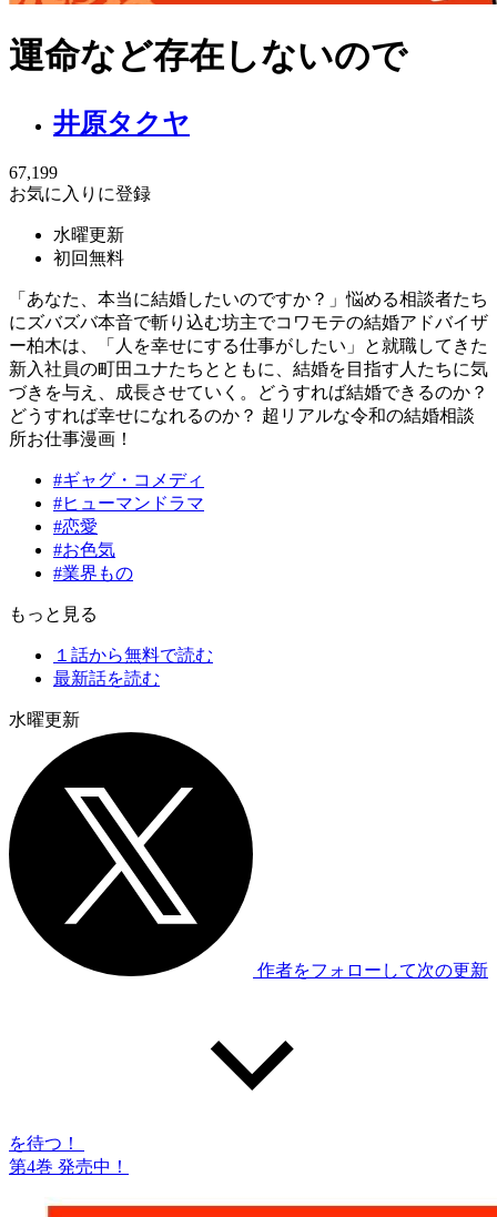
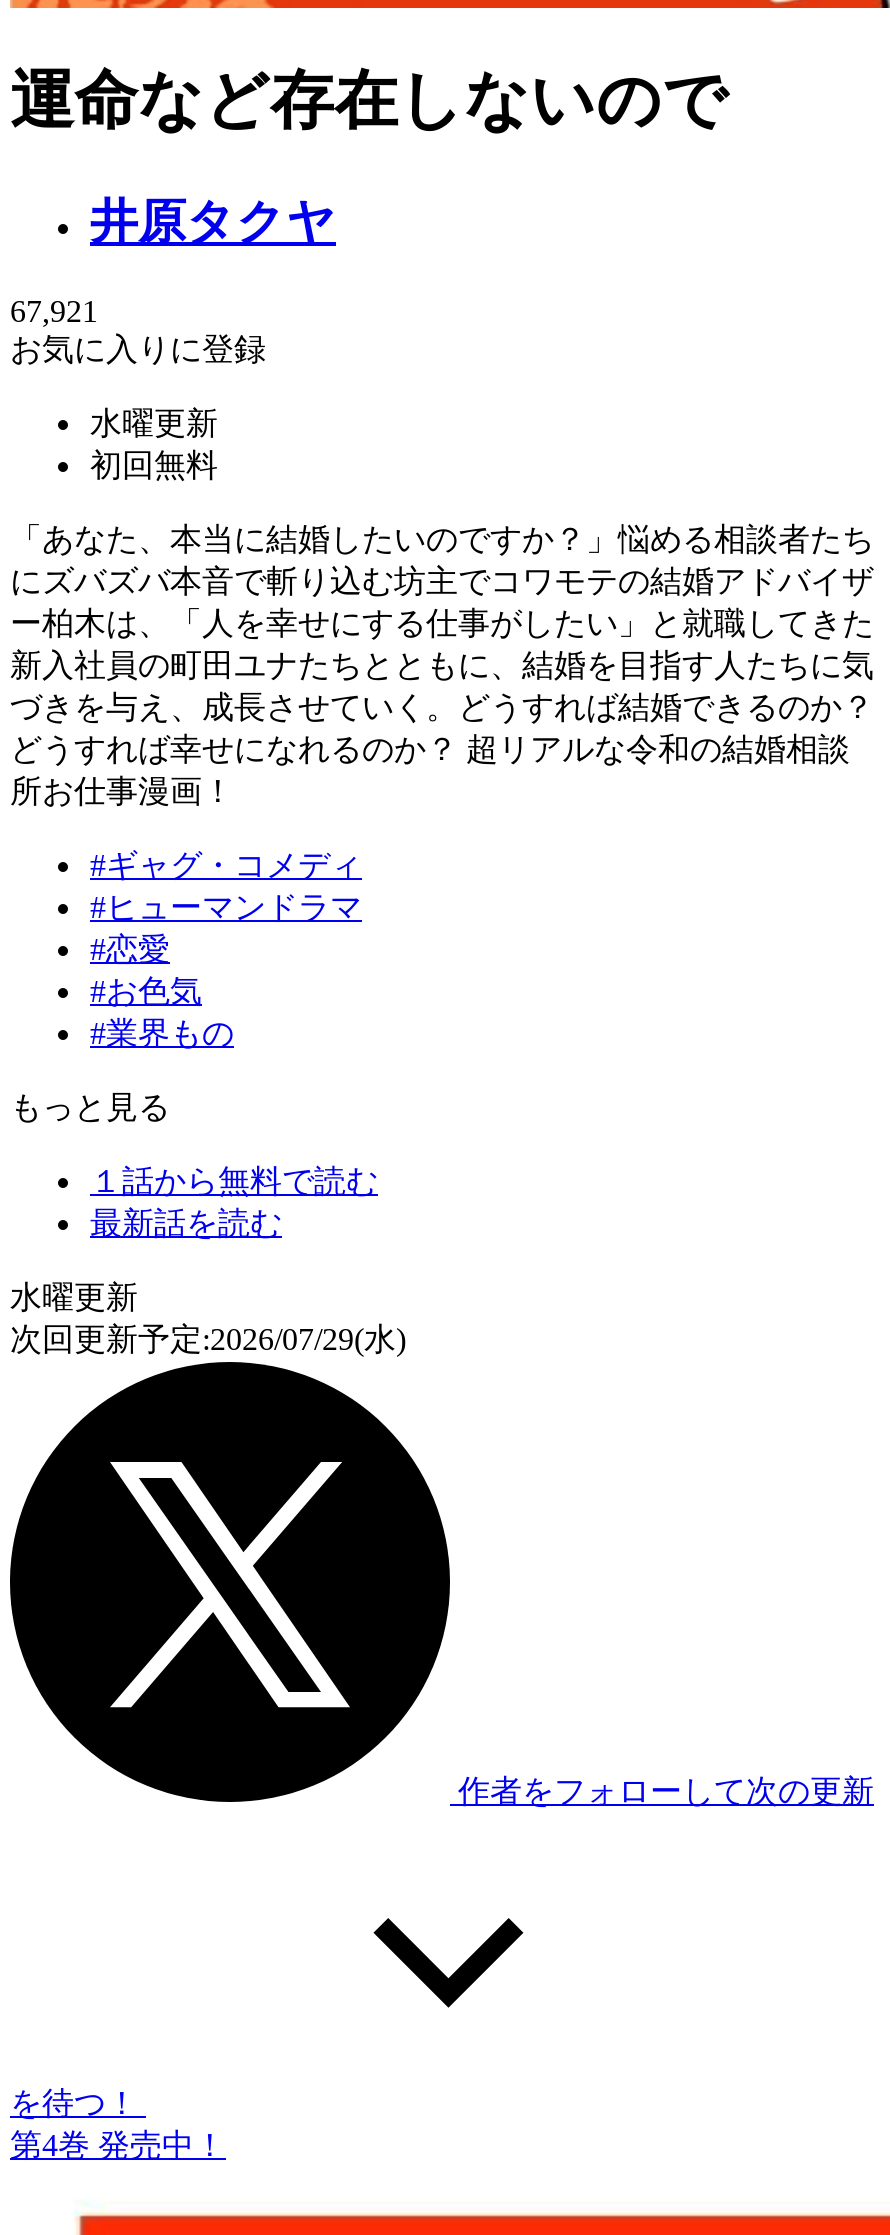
[9,163,58,182] 67,199 -> [10,293,98,327] 67,921
none -> [10,1321,406,1355] 次回更新予定:2026/07/29(水)

